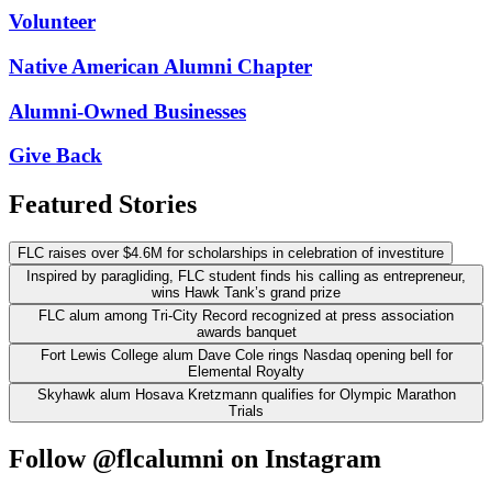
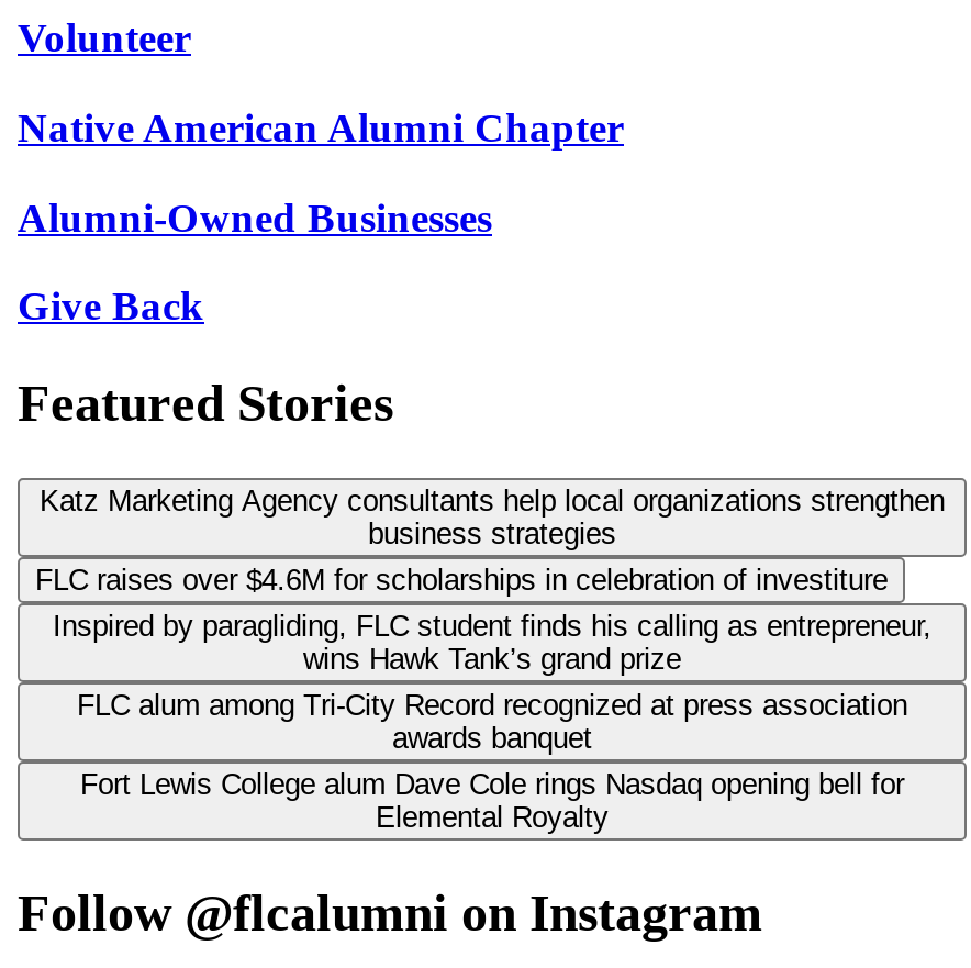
none -> [40,485,945,551] Katz Marketing Agency consultants help local organizations strengthen | business strategies
moved [18,245,466,380] -> [35,564,931,834]: FLC raises over $4.6M for scholarships in celebration of investiture | Inspired by paragliding, FLC student finds his calling as entrepreneur, | wins Hawk Tank’s grand prize | FLC alum among Tri-City Record recognized at press association | awards banquet | Fort Lewis College alum Dave Cole rings Nasdaq opening bell for | Elemental Royalty
[37,387,455,419] Skyhawk alum Hosava Kretzmann qualifies for Olympic Marathon | Trials -> none

